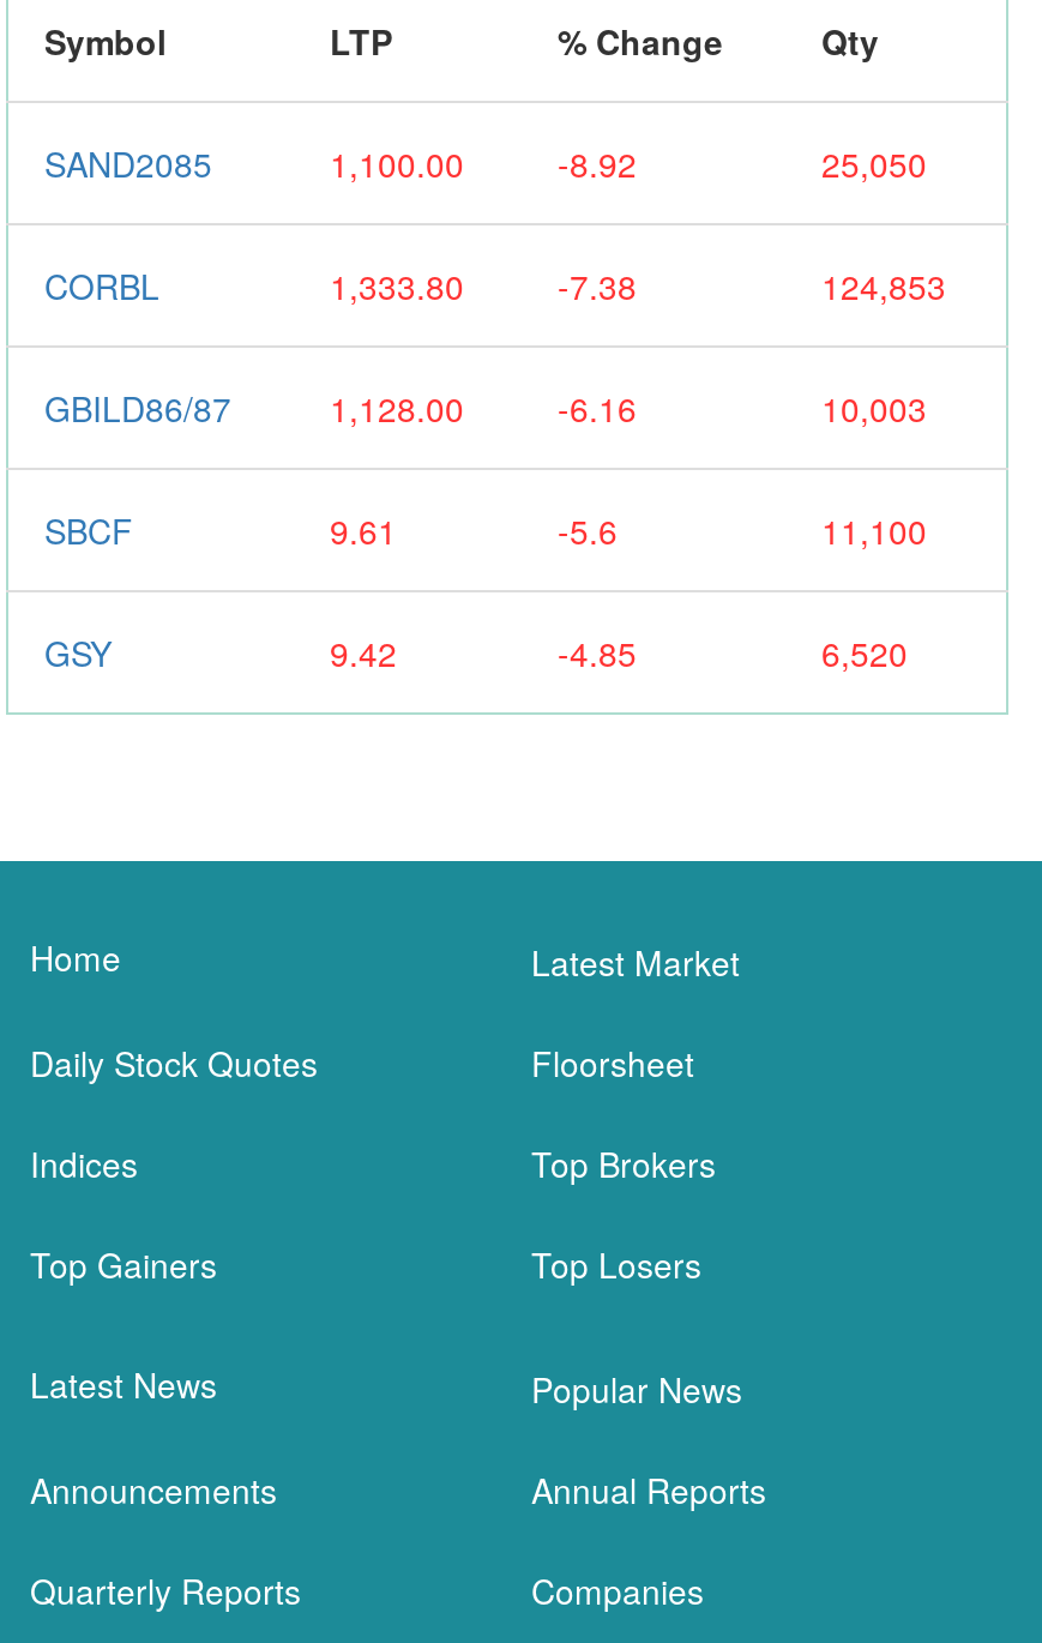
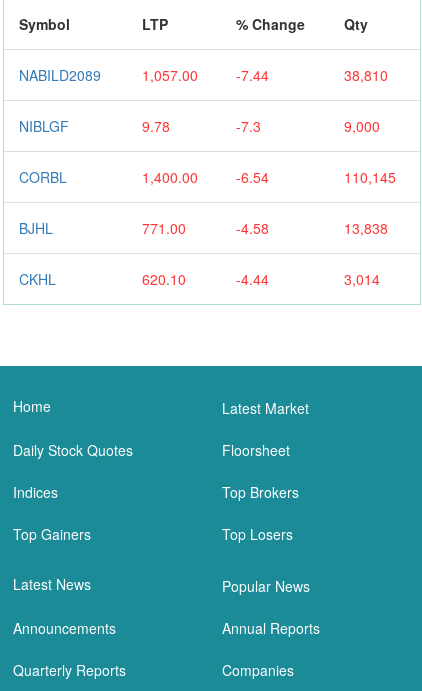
[44,139,927,187] SAND2085 | 1,100.00 | -8.92 | 25,050 -> [19,65,388,136] NABILD2089 | 1,057.00 | -7.44 | 38,810 | NIBLGF | 9.78 | -7.3 | 9,000
[44,261,946,676] 1,333.80 | -7.38 | 124,853 | GBILD86/87 | 1,128.00 | -6.16 | 10,003 | SBCF | 9.61 | -5.6 | 11,100 | GSY | 9.42 | -4.85 | 6,520 -> [19,167,396,289] 1,400.00 | -6.54 | 110,145 | BJHL | 771.00 | -4.58 | 13,838 | CKHL | 620.10 | -4.44 | 3,014
moved [44,261,159,309] -> [19,167,67,187]: CORBL

